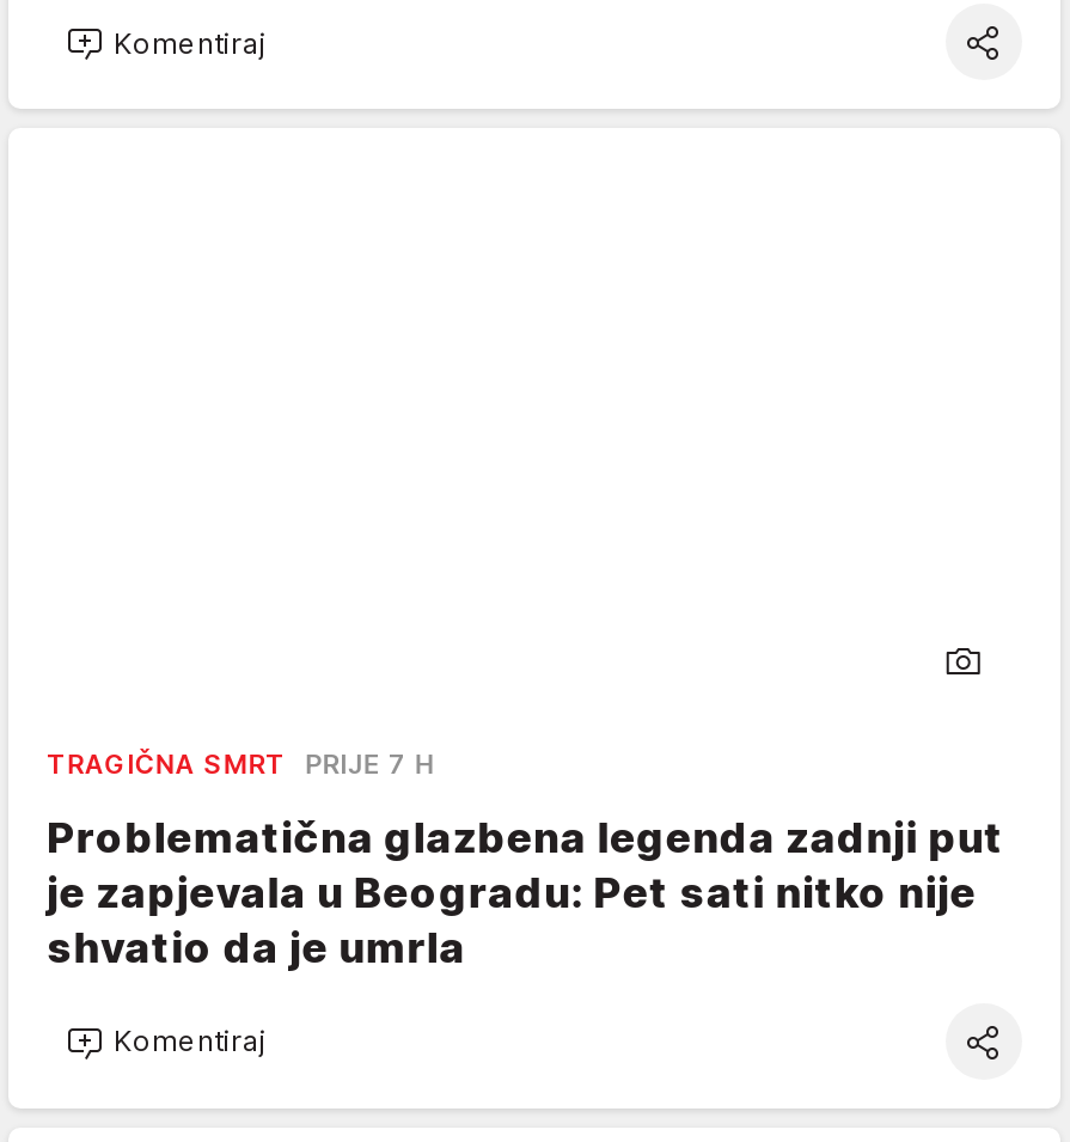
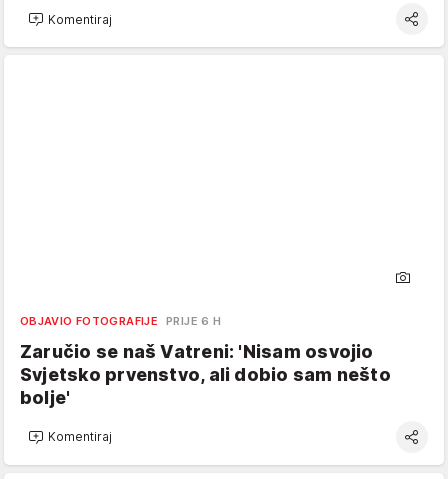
[47,746,434,780] TRAGIČNA SMRT PRIJE 7 H -> [20,313,221,327] OBJAVIO FOTOGRAFIJE PRIJE 6 H
[47,811,1004,971] Problematična glazbena legenda zadnji put | je zapjevala u Beogradu: Pet sati nitko nije | shvatio da je umrla -> [20,340,391,407] Zaručio se naš Vatreni: 'Nisam osvojio | Svjetsko prvenstvo, ali dobio sam nešto | bolje'

